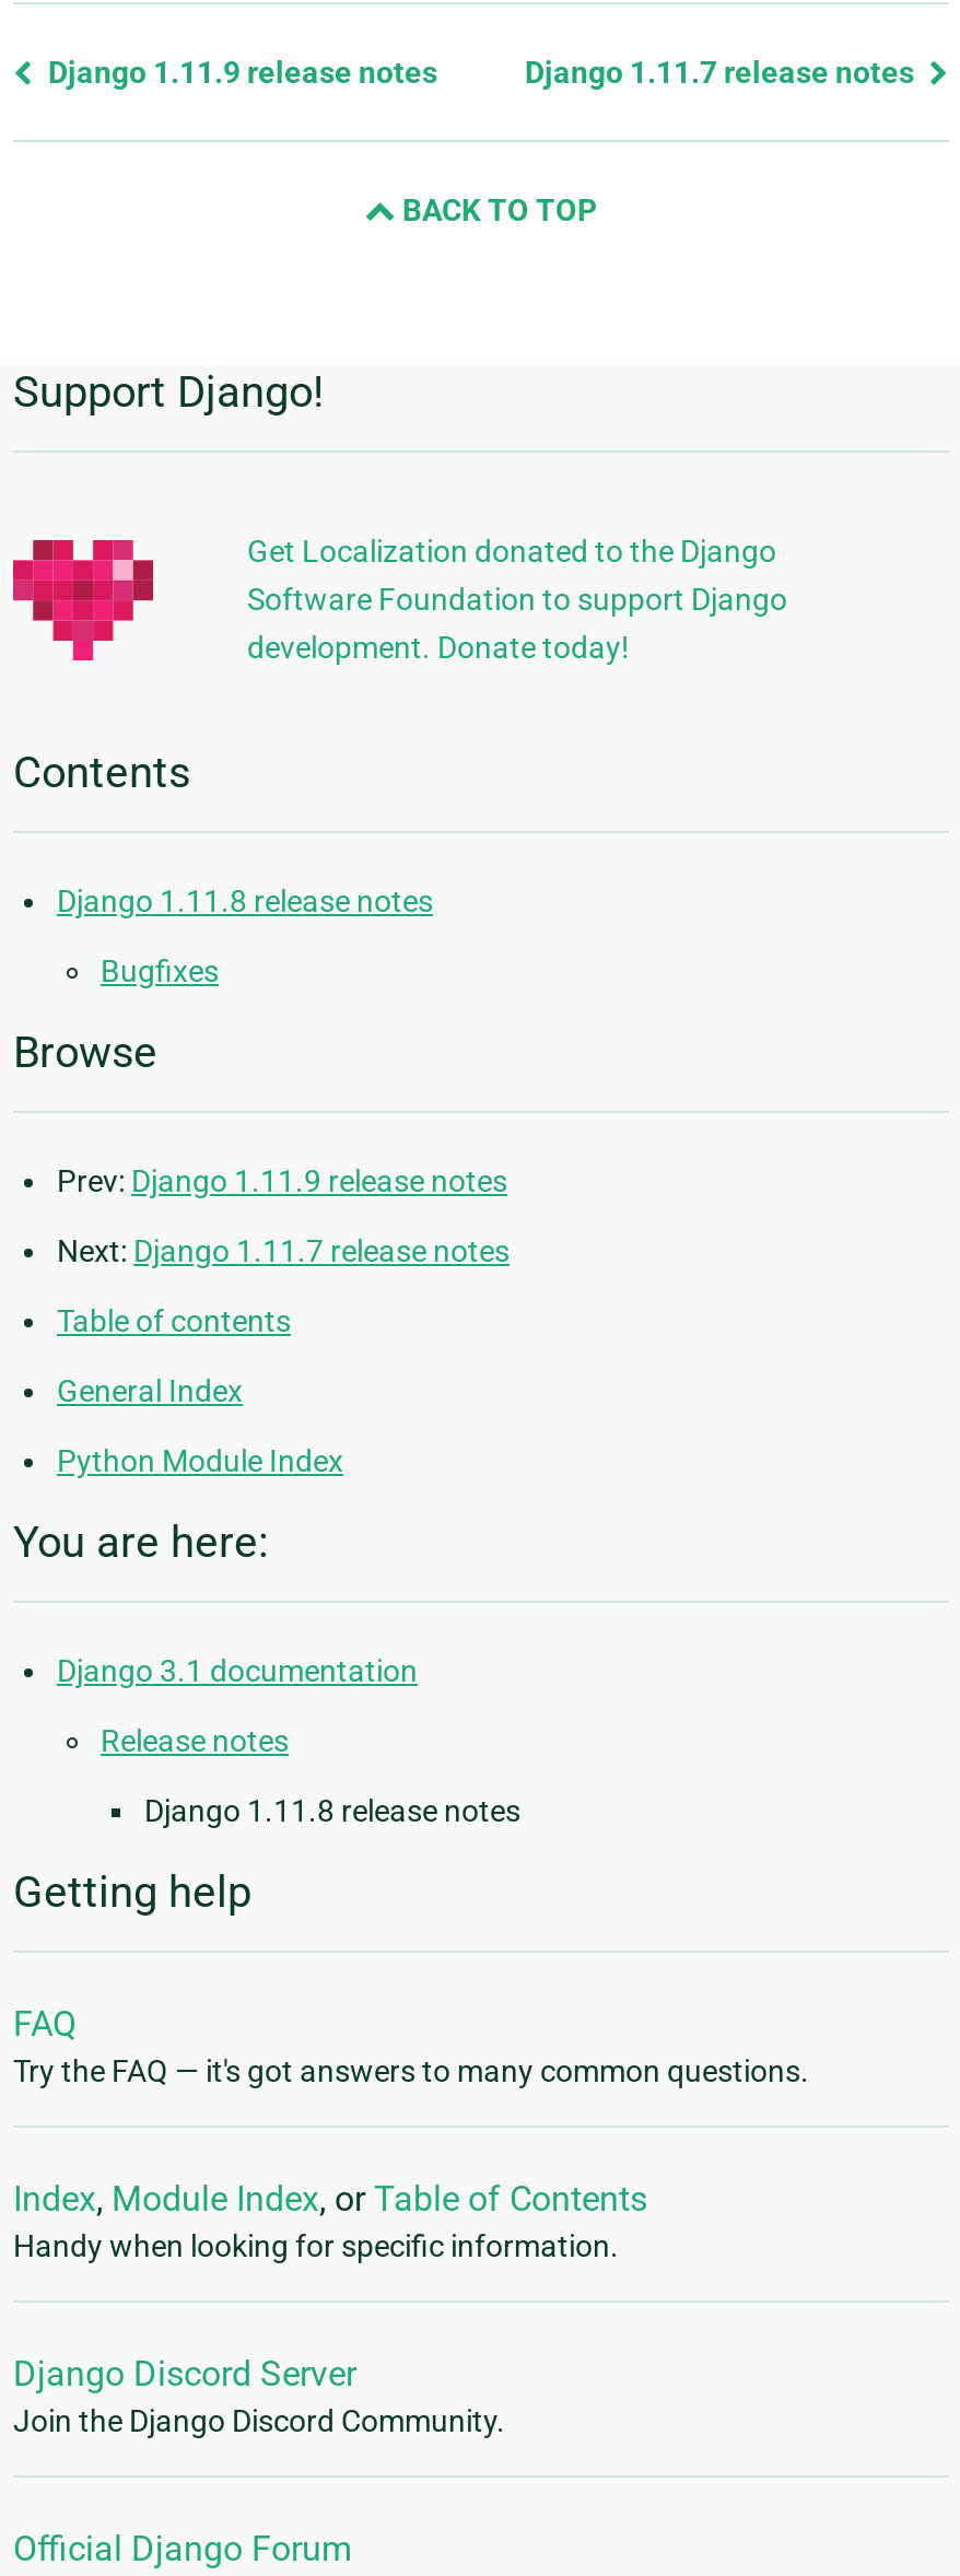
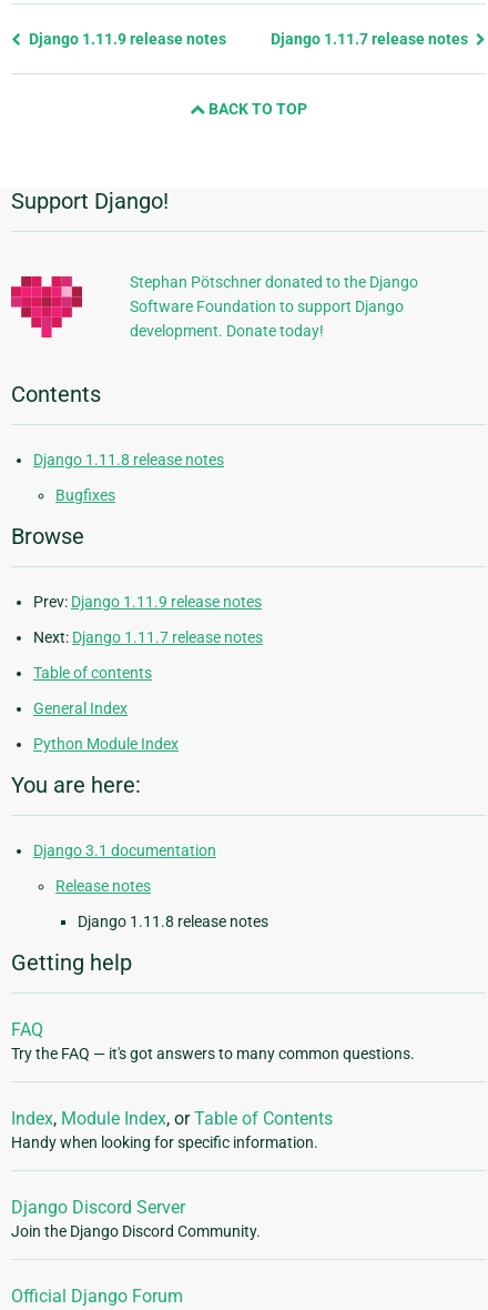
[247,534,776,569] Get Localization donated to the Django -> [130,273,418,291] Stephan Pötschner donated to the Django

